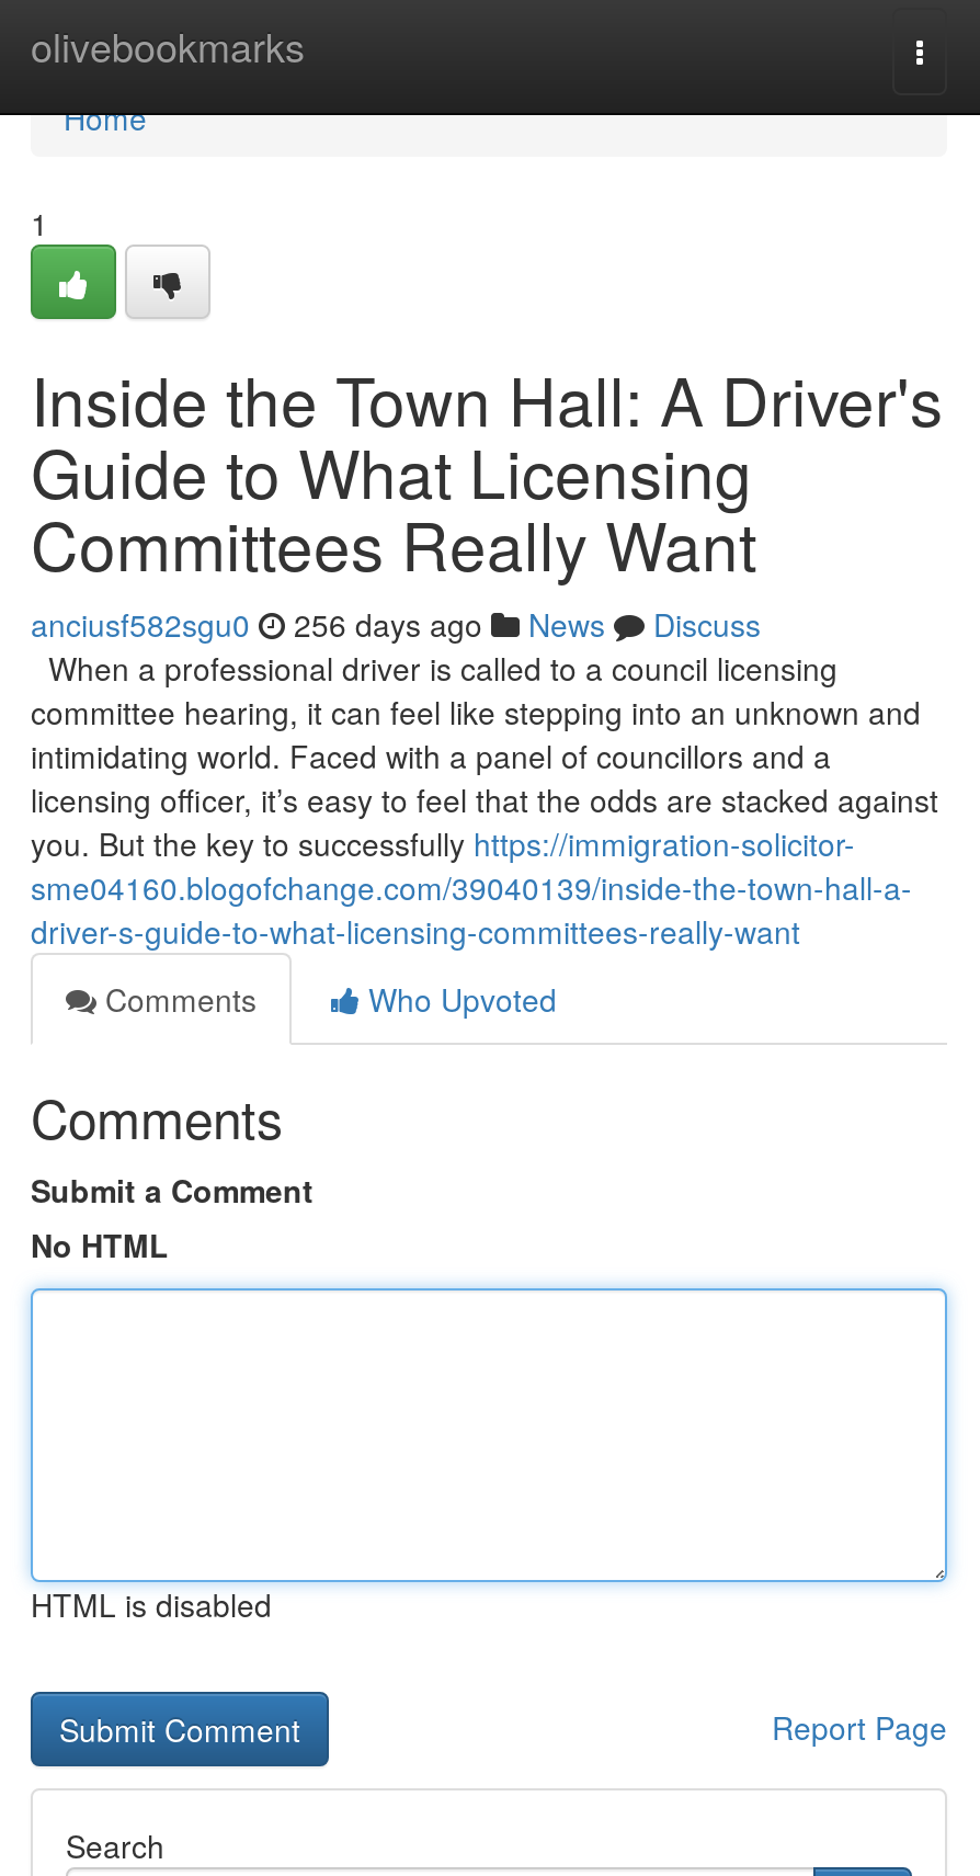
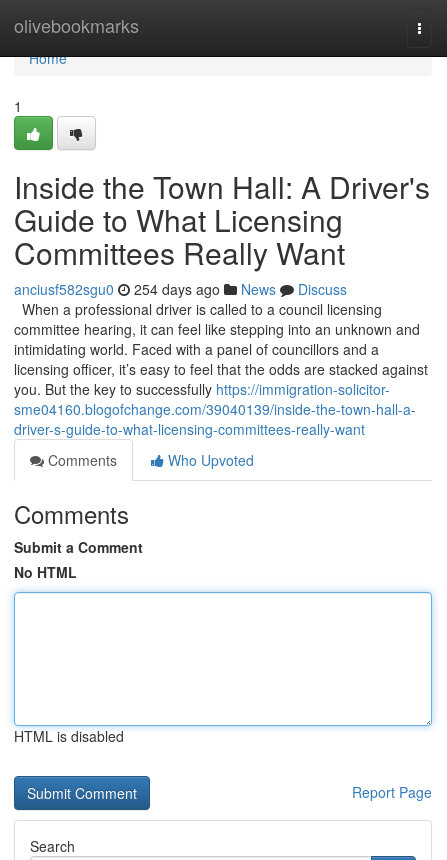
[31,602,761,646] anciusf582sgu0 256 days ago News Discuss -> [14,279,347,299] anciusf582sgu0 254 days ago News Discuss

